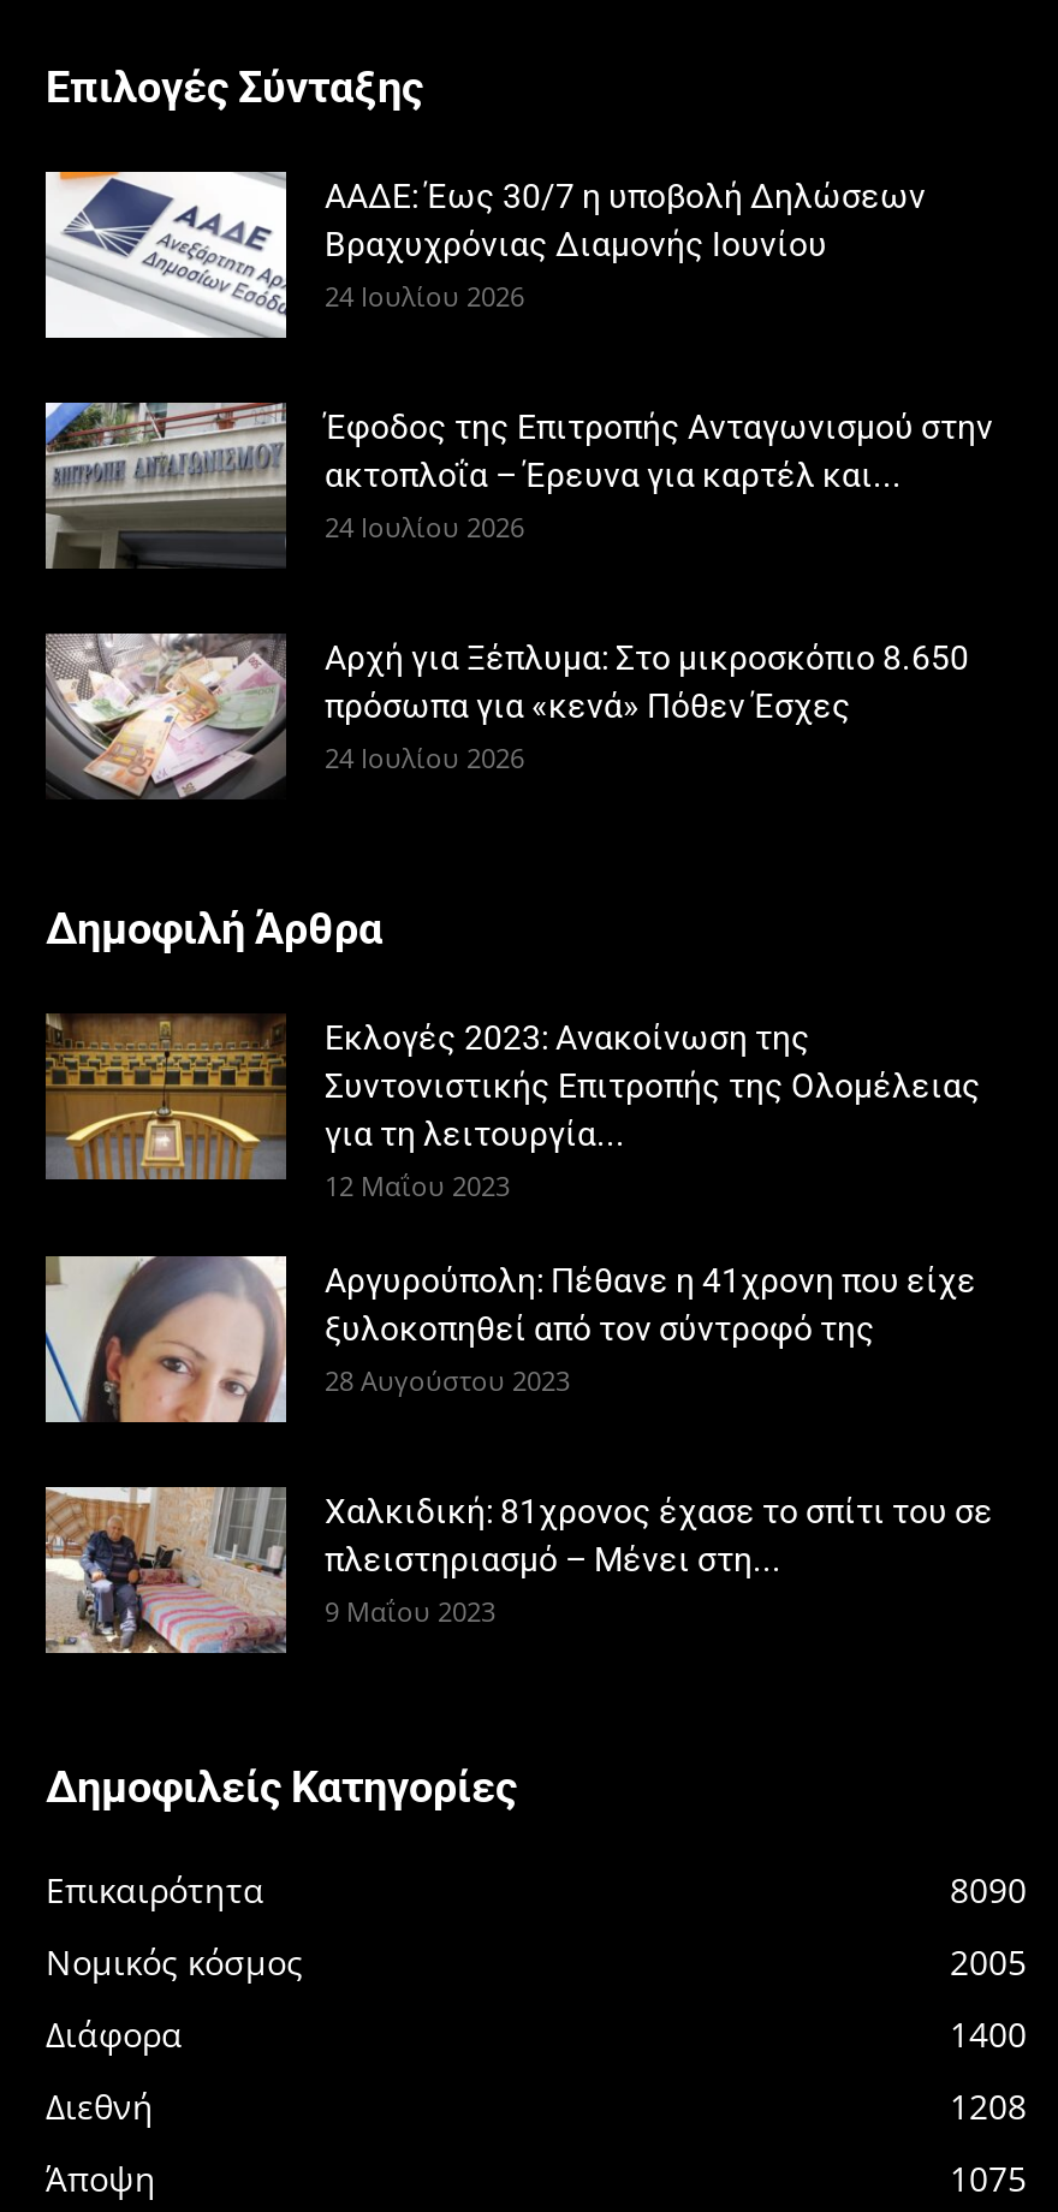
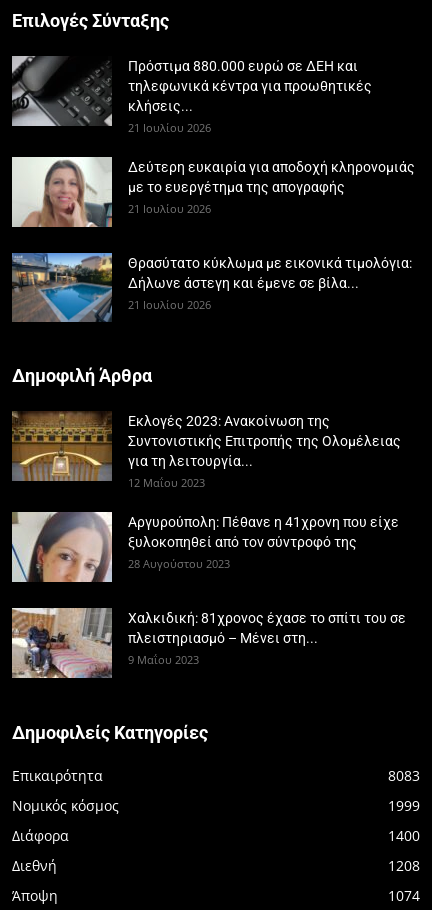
[43,170,926,340] [image] | ΑΑΔΕ: Έως 30/7 η υποβολή Δηλώσεων | Βραχυχρόνιας Διαμονής Ιουνίου | 24 Ιουλίου 2026 -> [11,55,372,135] [image] | Πρόστιμα 880.000 ευρώ σε ΔΕΗ και | τηλεφωνικά κέντρα για προωθητικές | κλήσεις... | 21 Ιουλίου 2026
[43,400,993,571] [image] | Έφοδος της Επιτροπής Ανταγωνισμού στην | ακτοπλοΐα – Έρευνα για καρτέλ και... | 24 Ιουλίου 2026 -> [11,156,415,228] [image] | Δεύτερη ευκαιρία για αποδοχή κληρονομιάς | με το ευεργέτημα της απογραφής | 21 Ιουλίου 2026
[46,631,969,799] [image] | Αρχή για Ξέπλυμα: Στο μικροσκόπιο 8.650 | πρόσωπα για «κενά» Πόθεν Έσχες | 24 Ιουλίου 2026 -> [12,252,412,323] [image] | Θρασύτατο κύκλωμα με εικονικά τιμολόγια: | Δήλωνε άστεγη και έμενε σε βίλα... | 21 Ιουλίου 2026
[950,1866,1027,1912] 8090 -> [388,766,420,785] 8083
[950,1938,1027,1984] 2005 -> [388,796,420,815] 1999
[950,2155,1027,2200] 1075 -> [388,886,420,905] 1074

